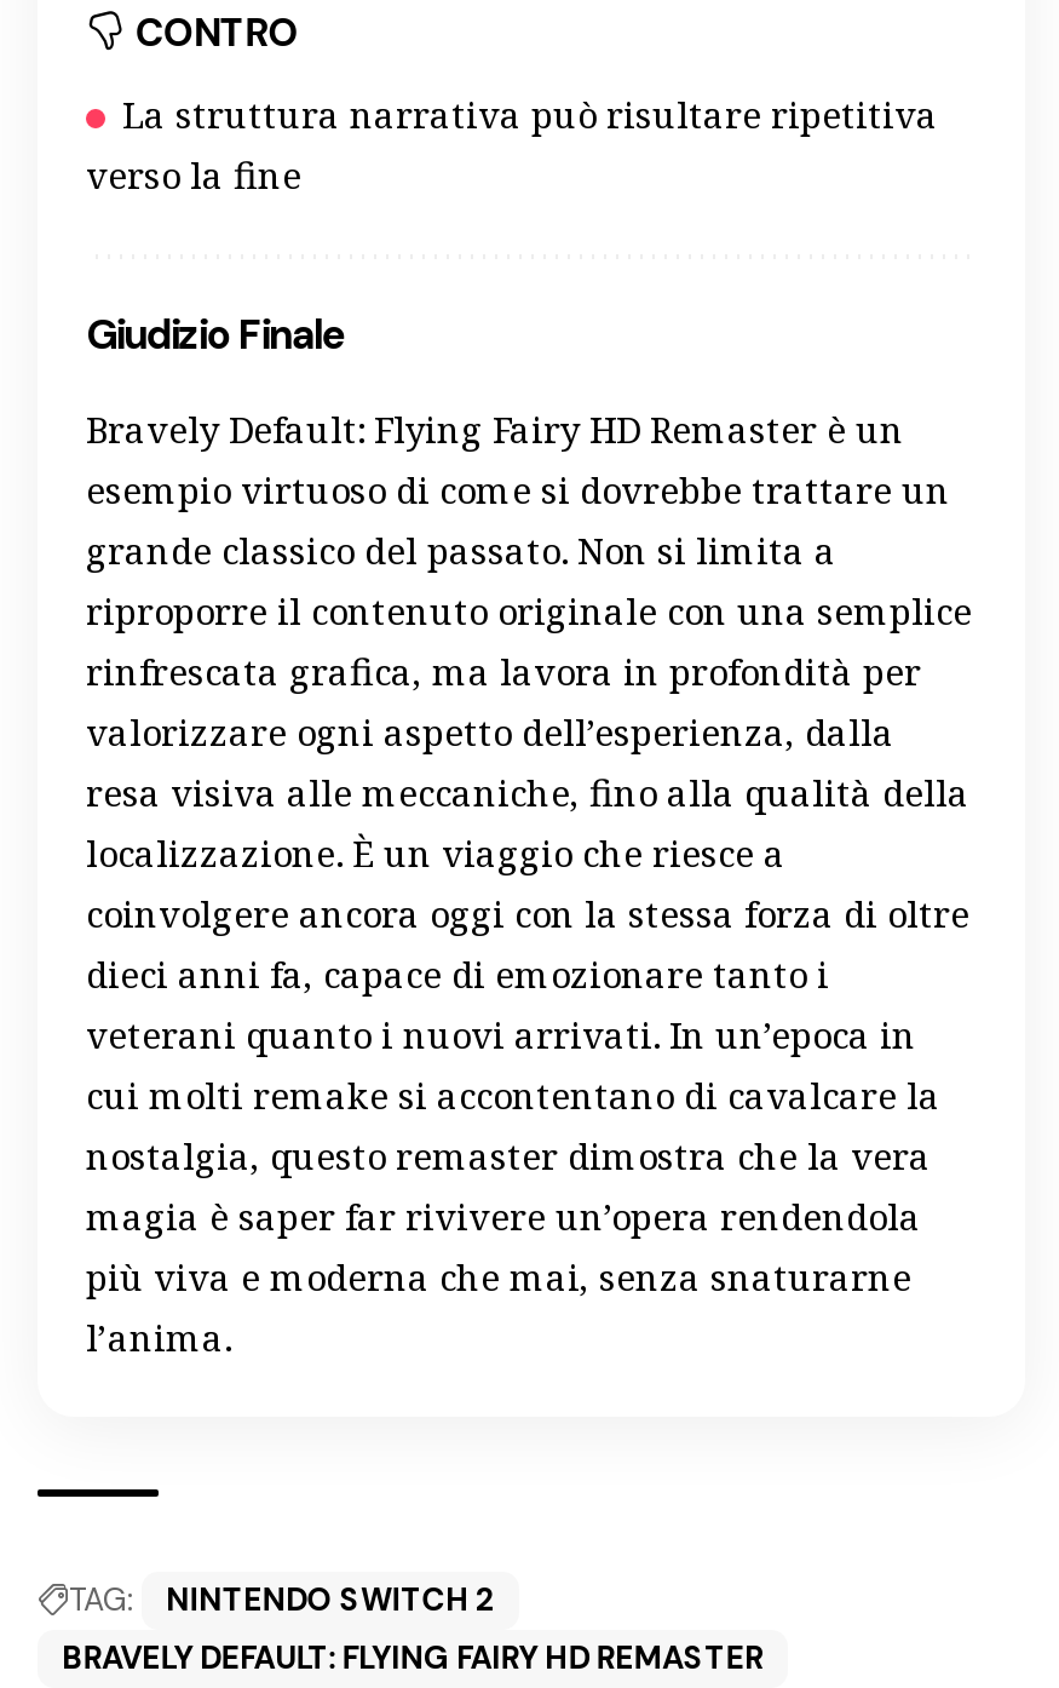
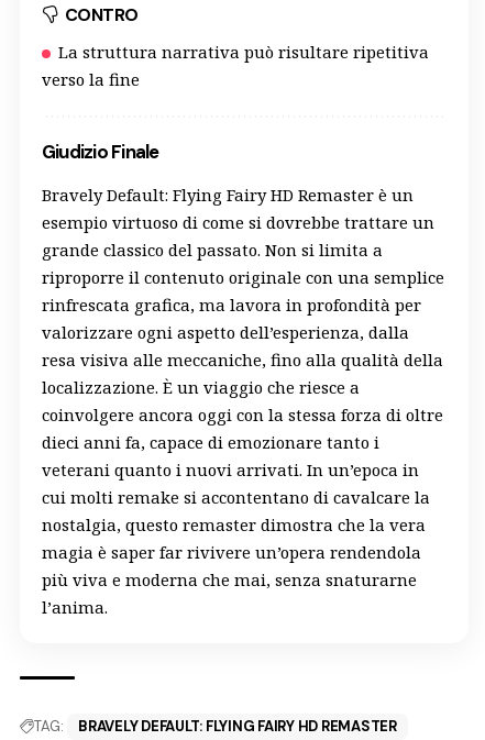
[166,1579,495,1620] NINTENDO SWITCH 2 -> none

